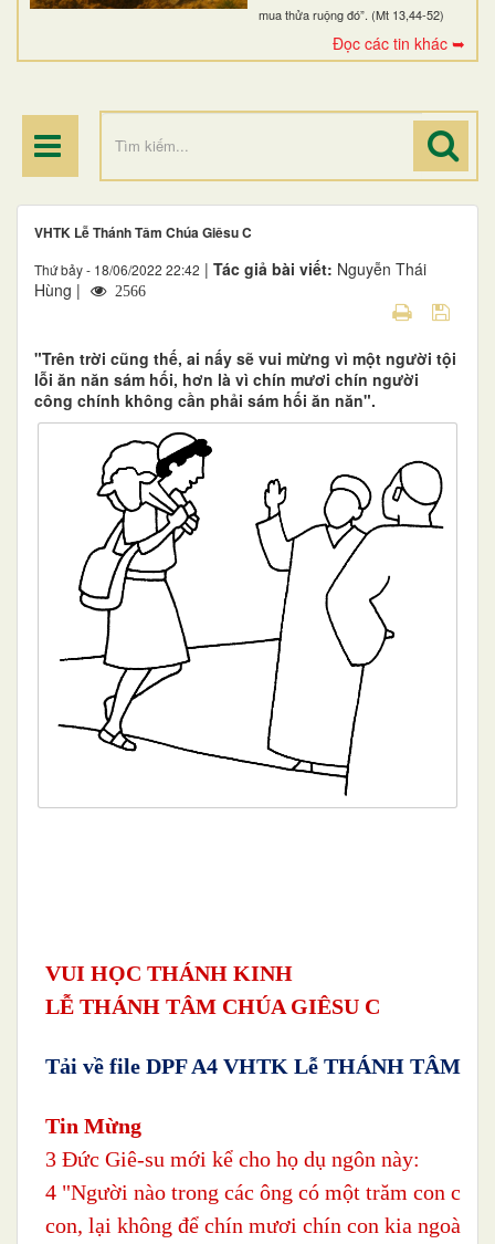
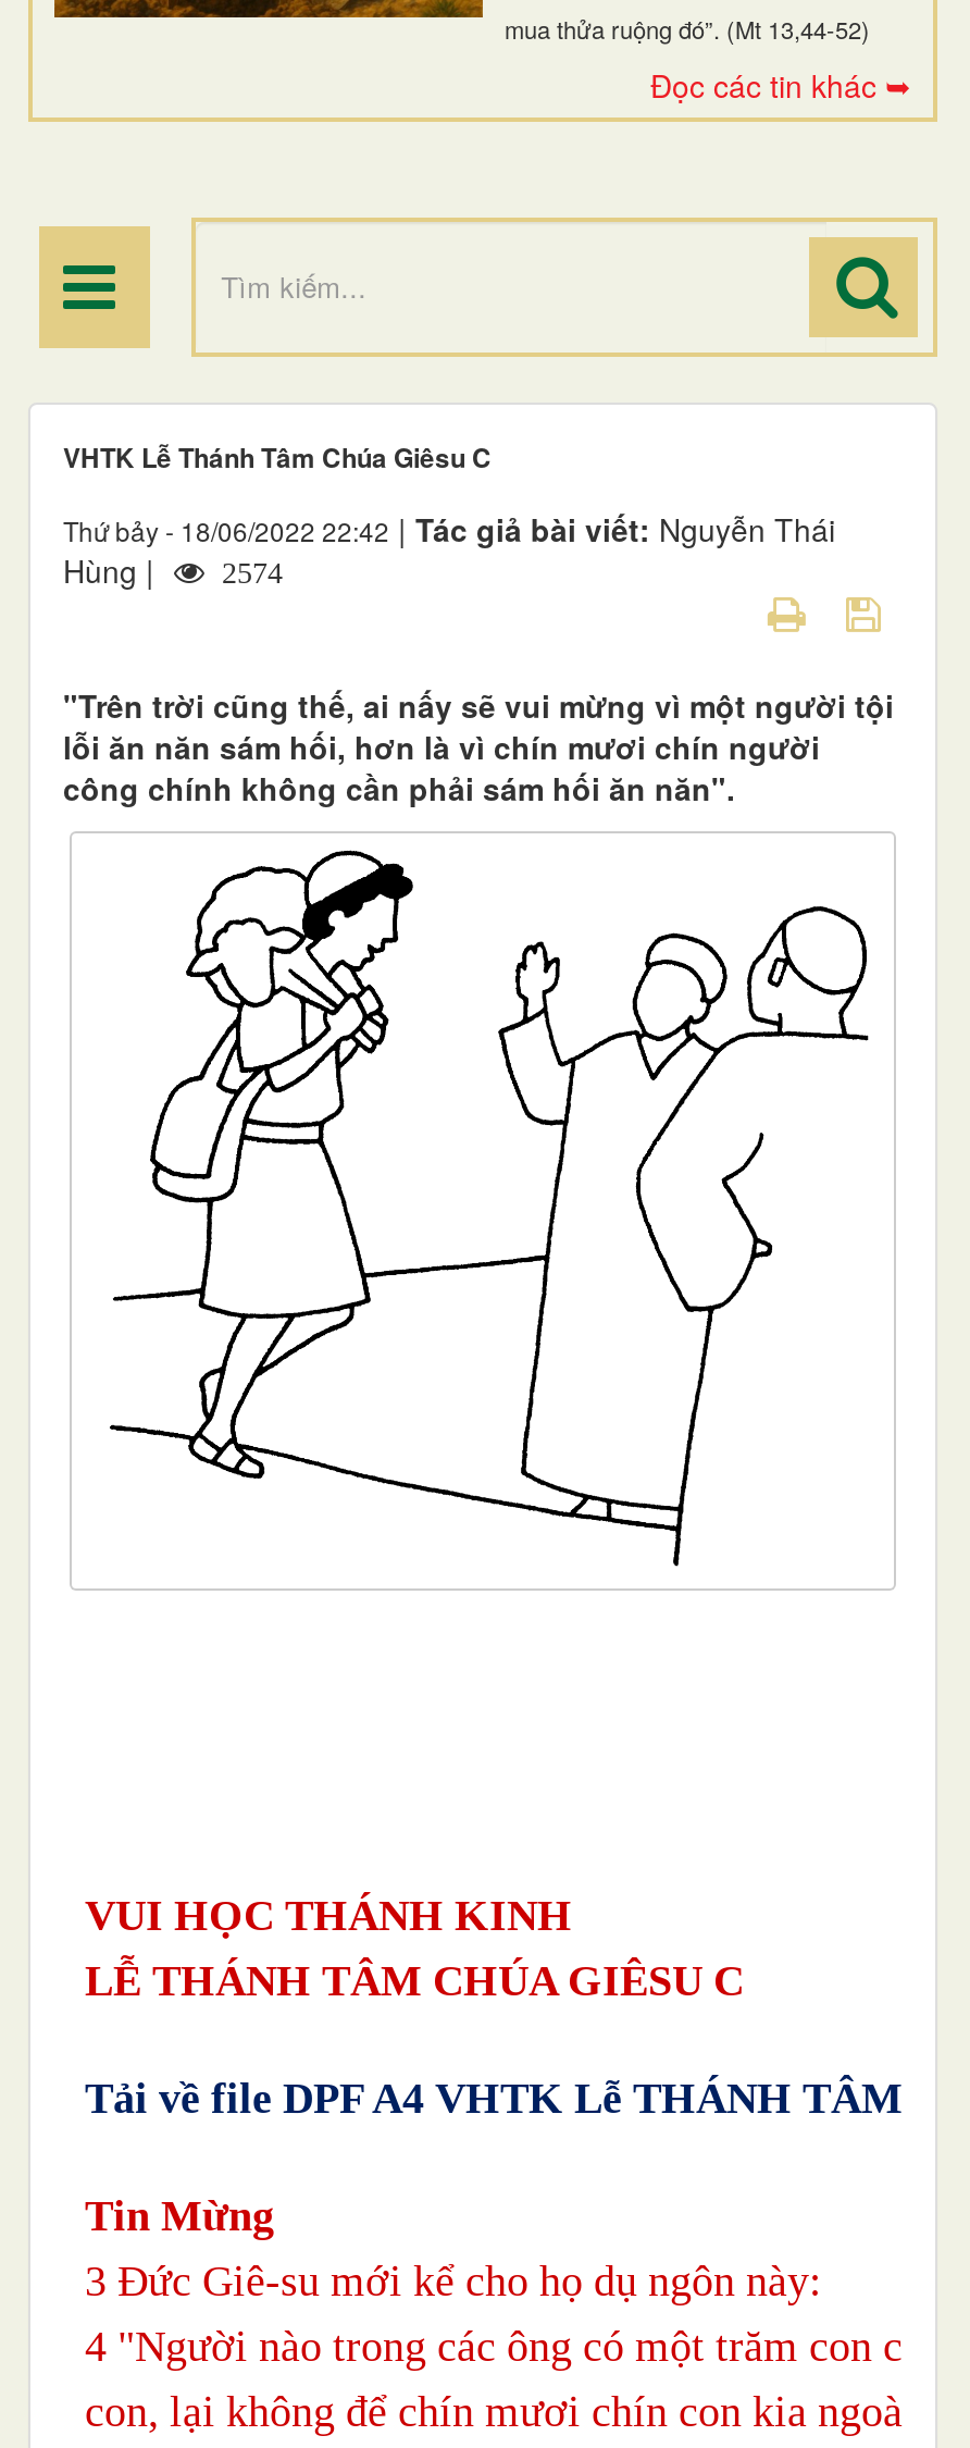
[106,283,146,298] 2566 -> [204,556,283,586] 2574

